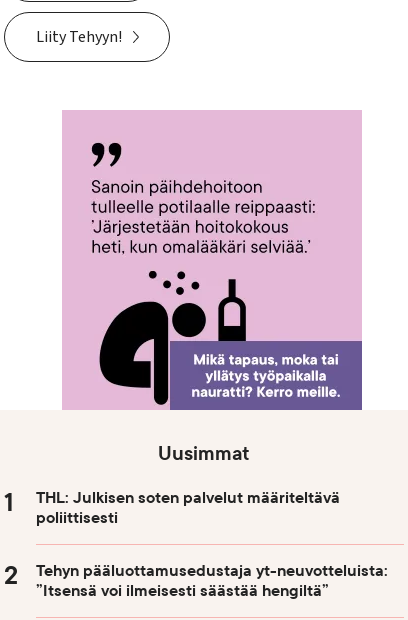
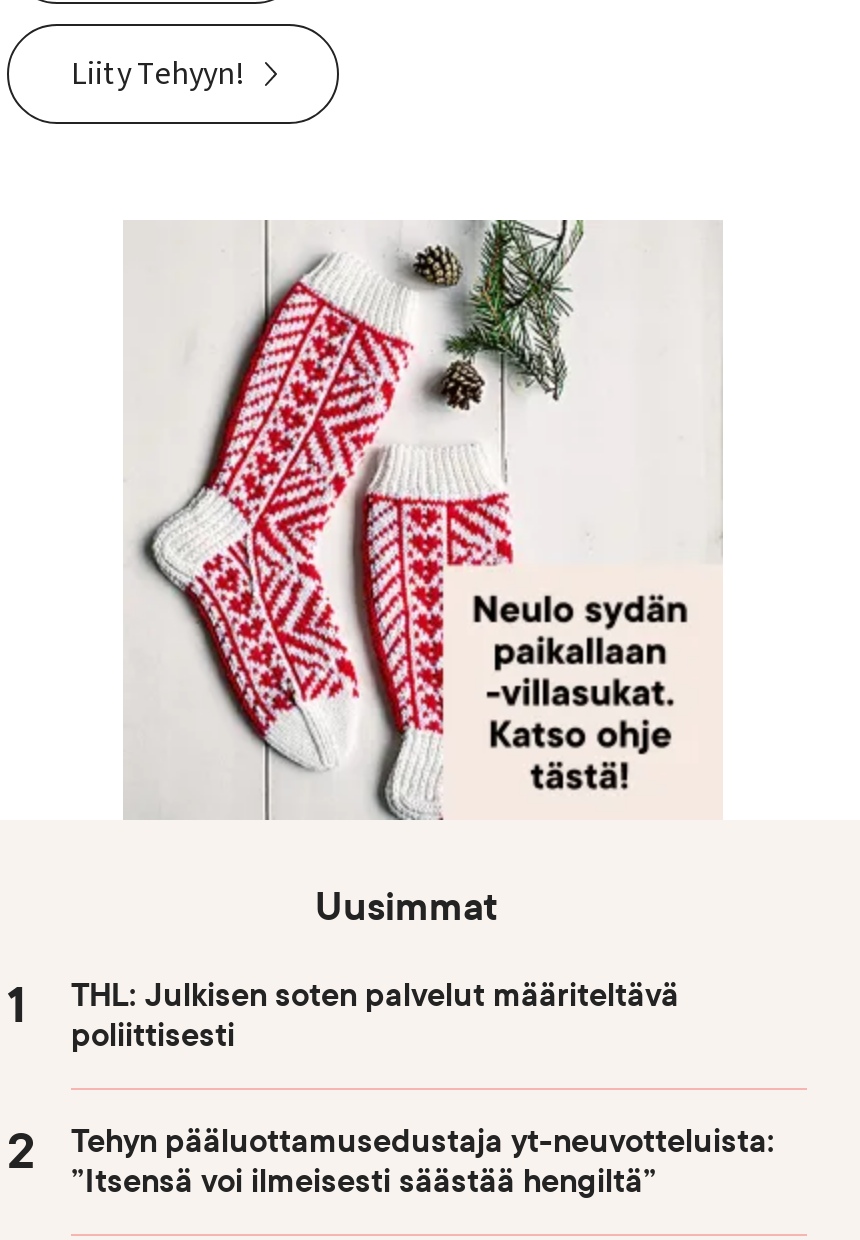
[63,111,363,411] [image] -> [127,218,723,820] [image]

